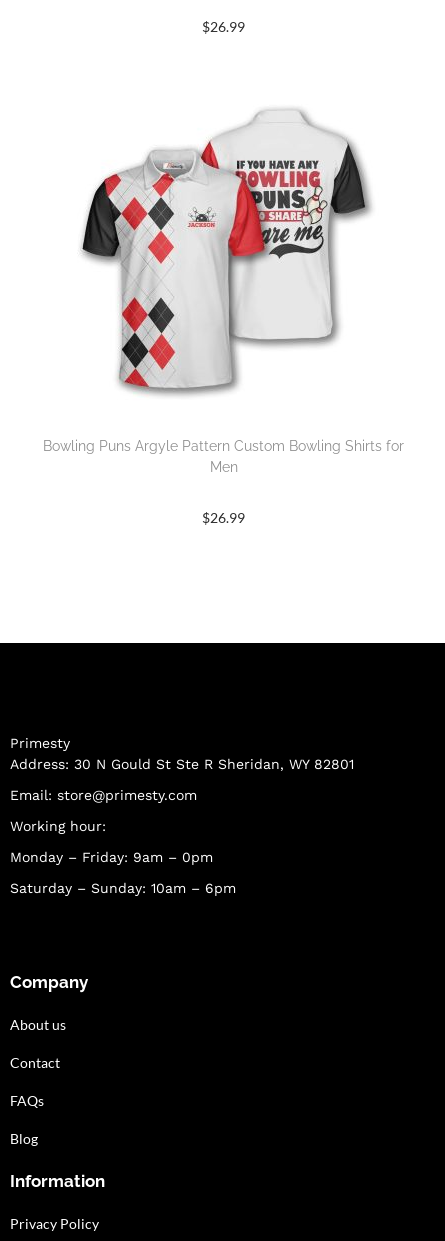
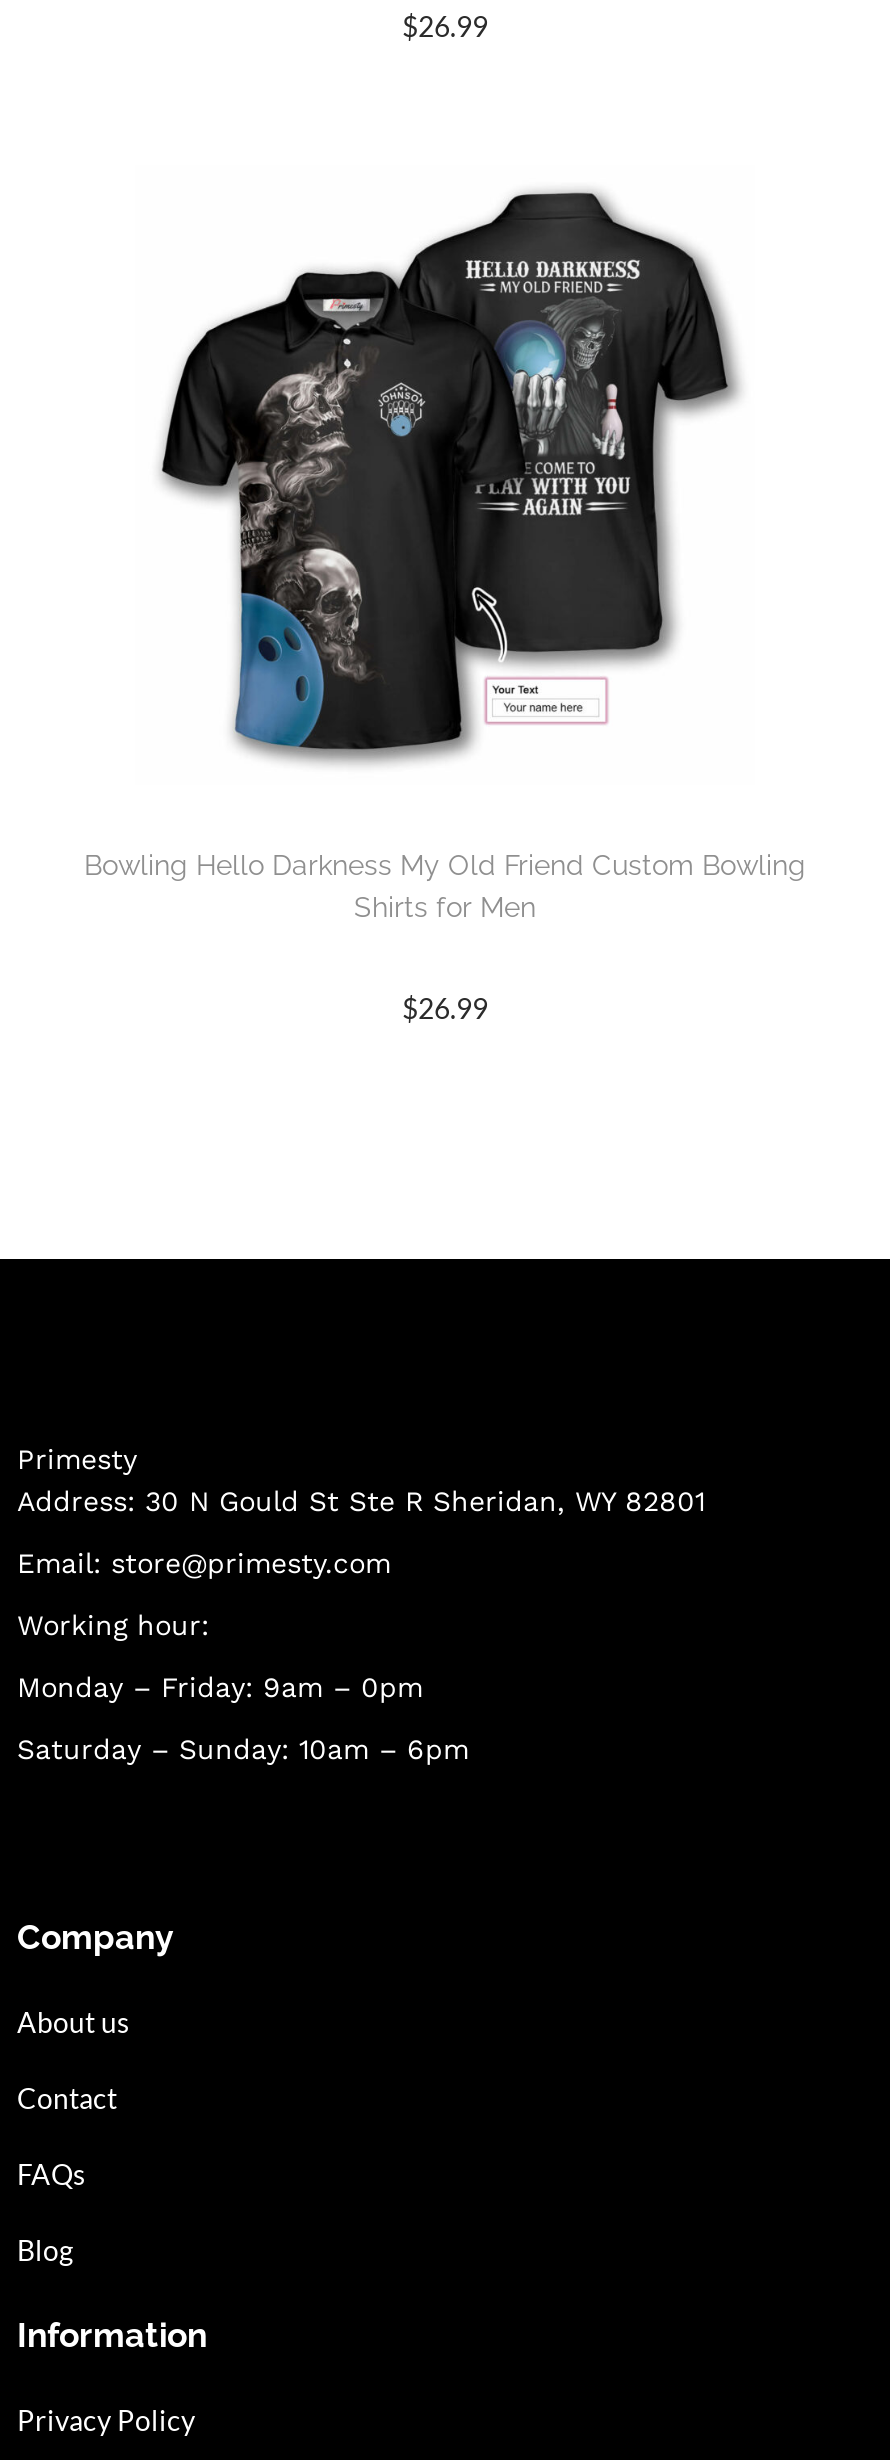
[104,110,348,388] [image] -> [205,191,693,751] [image]
[43,438,404,475] Bowling Puns Argyle Pattern Custom Bowling Shirts for | Men -> [84,849,806,923] Bowling Hello Darkness My Old Friend Custom Bowling | Shirts for Men

